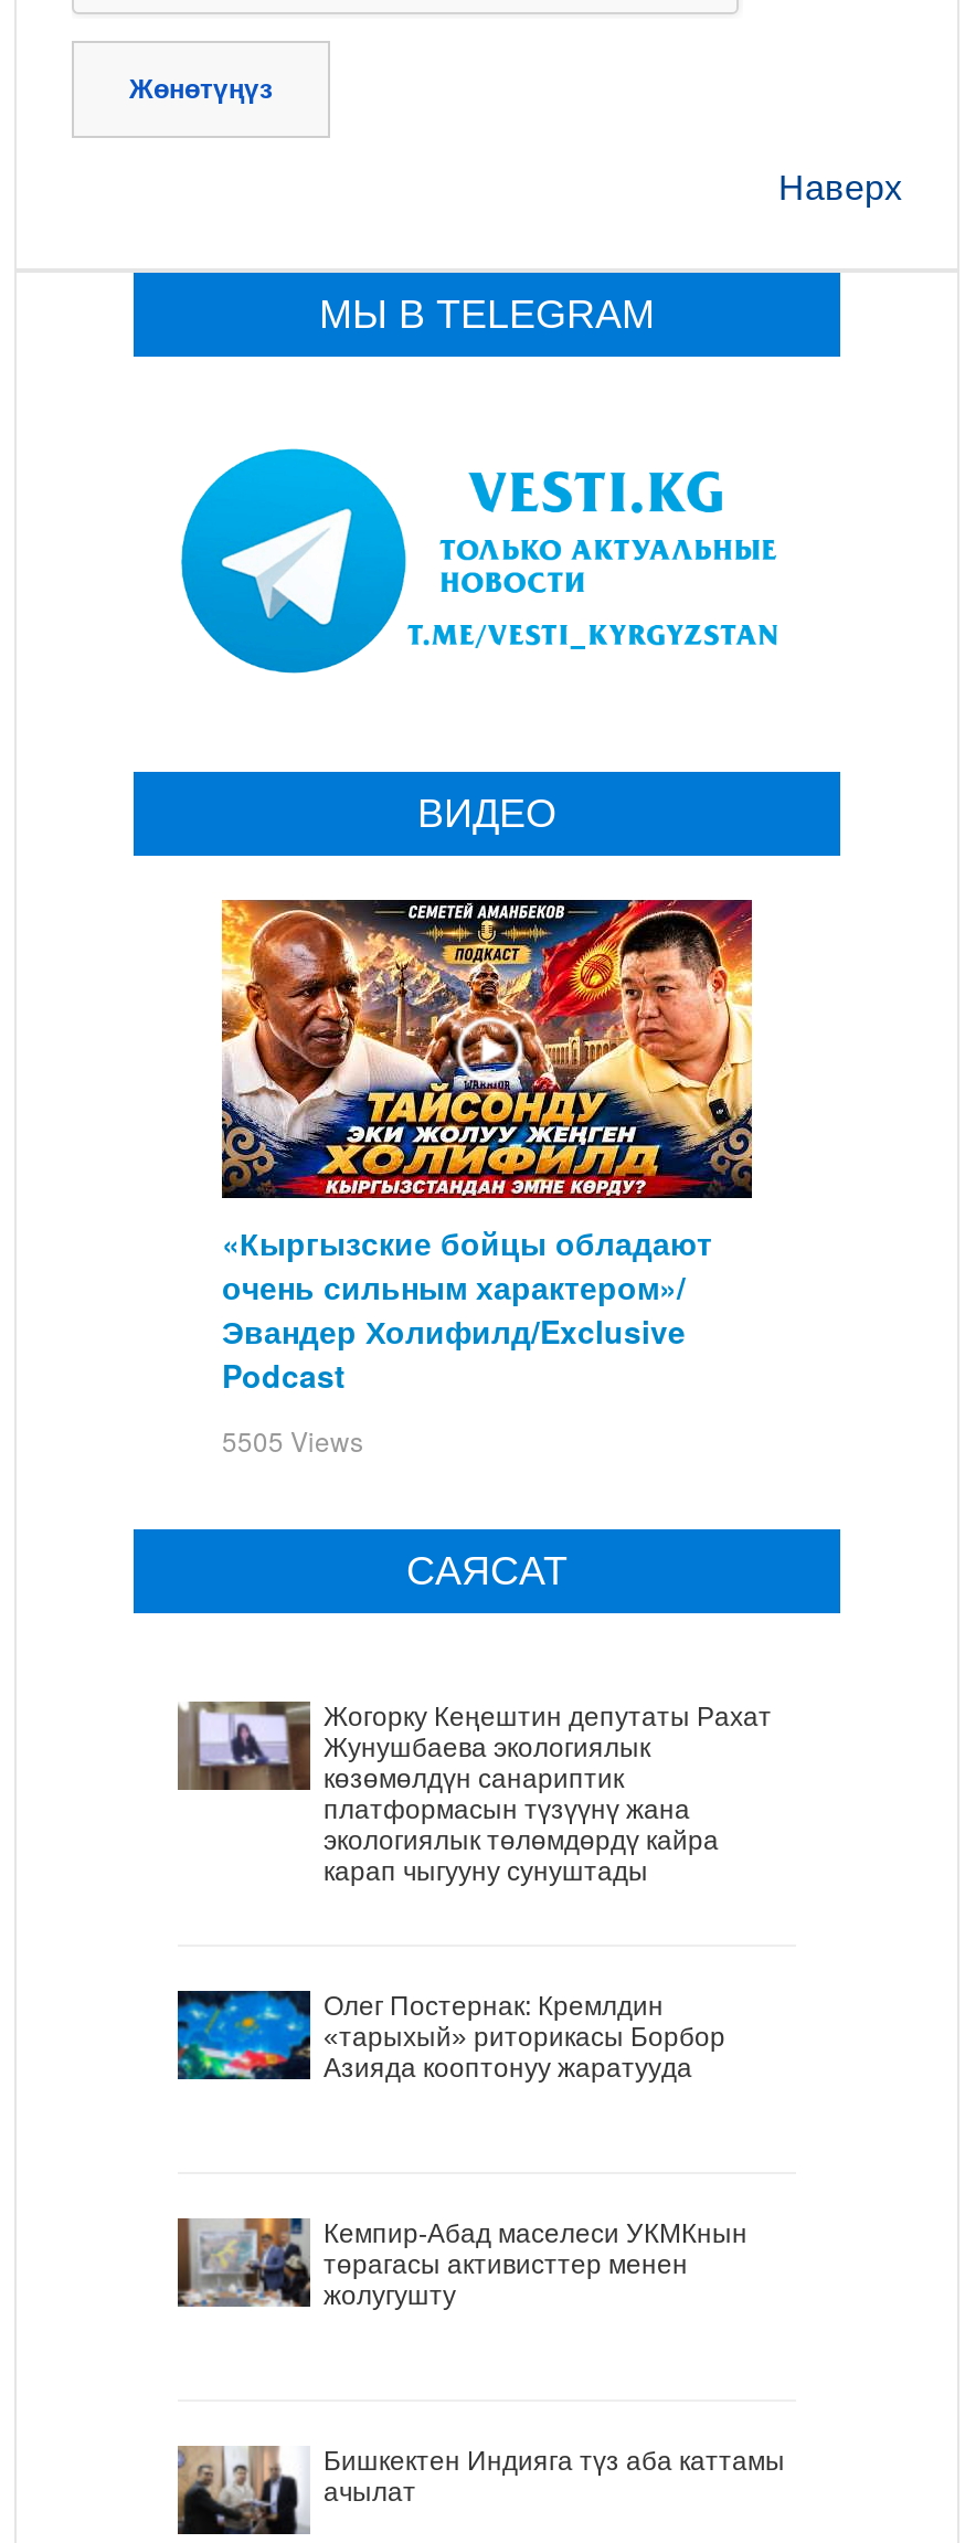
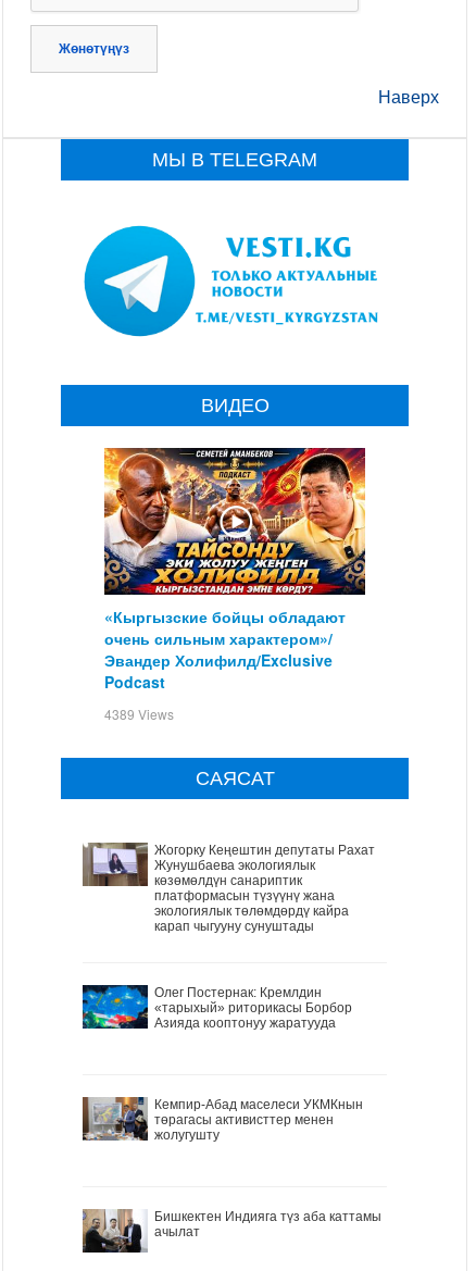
[222,1421,363,1458] 5505 Views -> [104,704,174,723] 4389 Views

